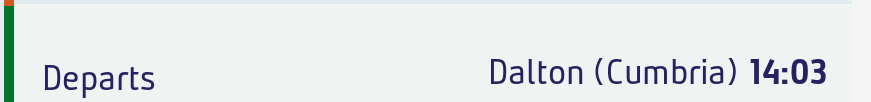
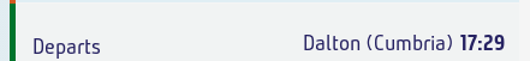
[488,50,828,94] Dalton (Cumbria) 14:03 -> [303,30,505,56] Dalton (Cumbria) 17:29

